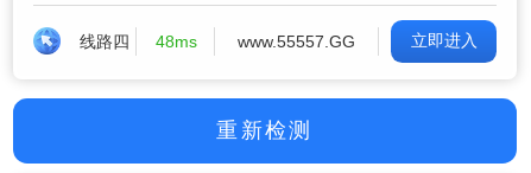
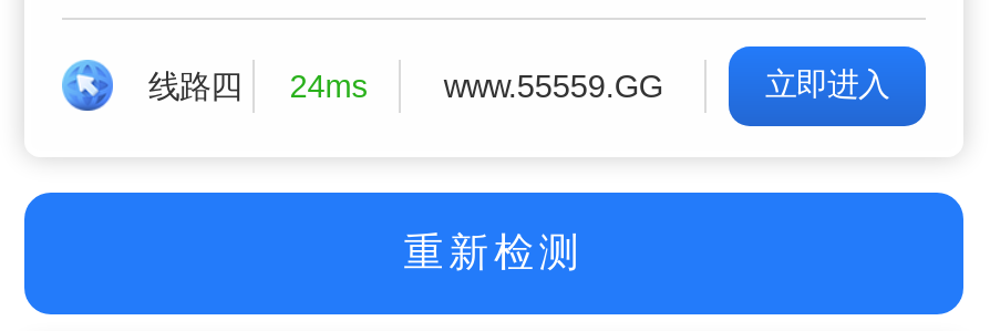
[155,32,356,50] 48ms | www.55557.GG -> [290,68,663,103] 24ms | www.55559.GG

